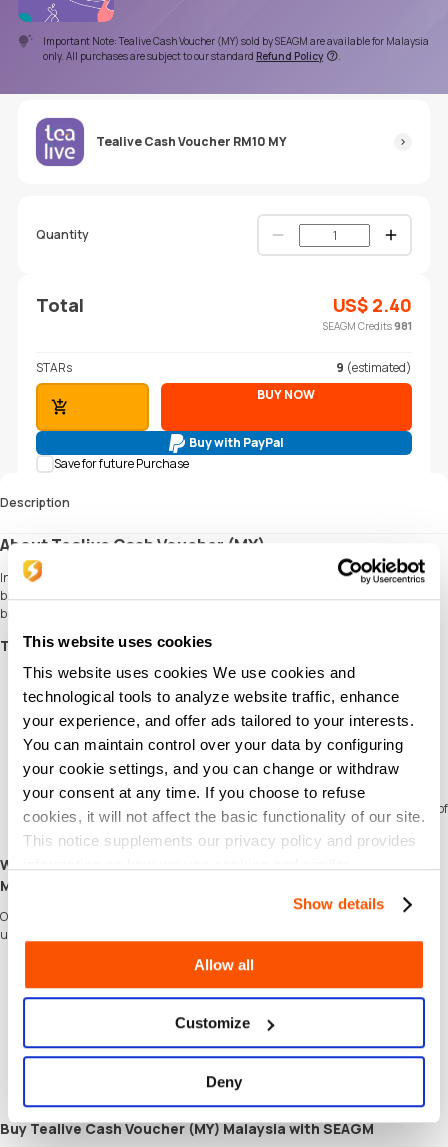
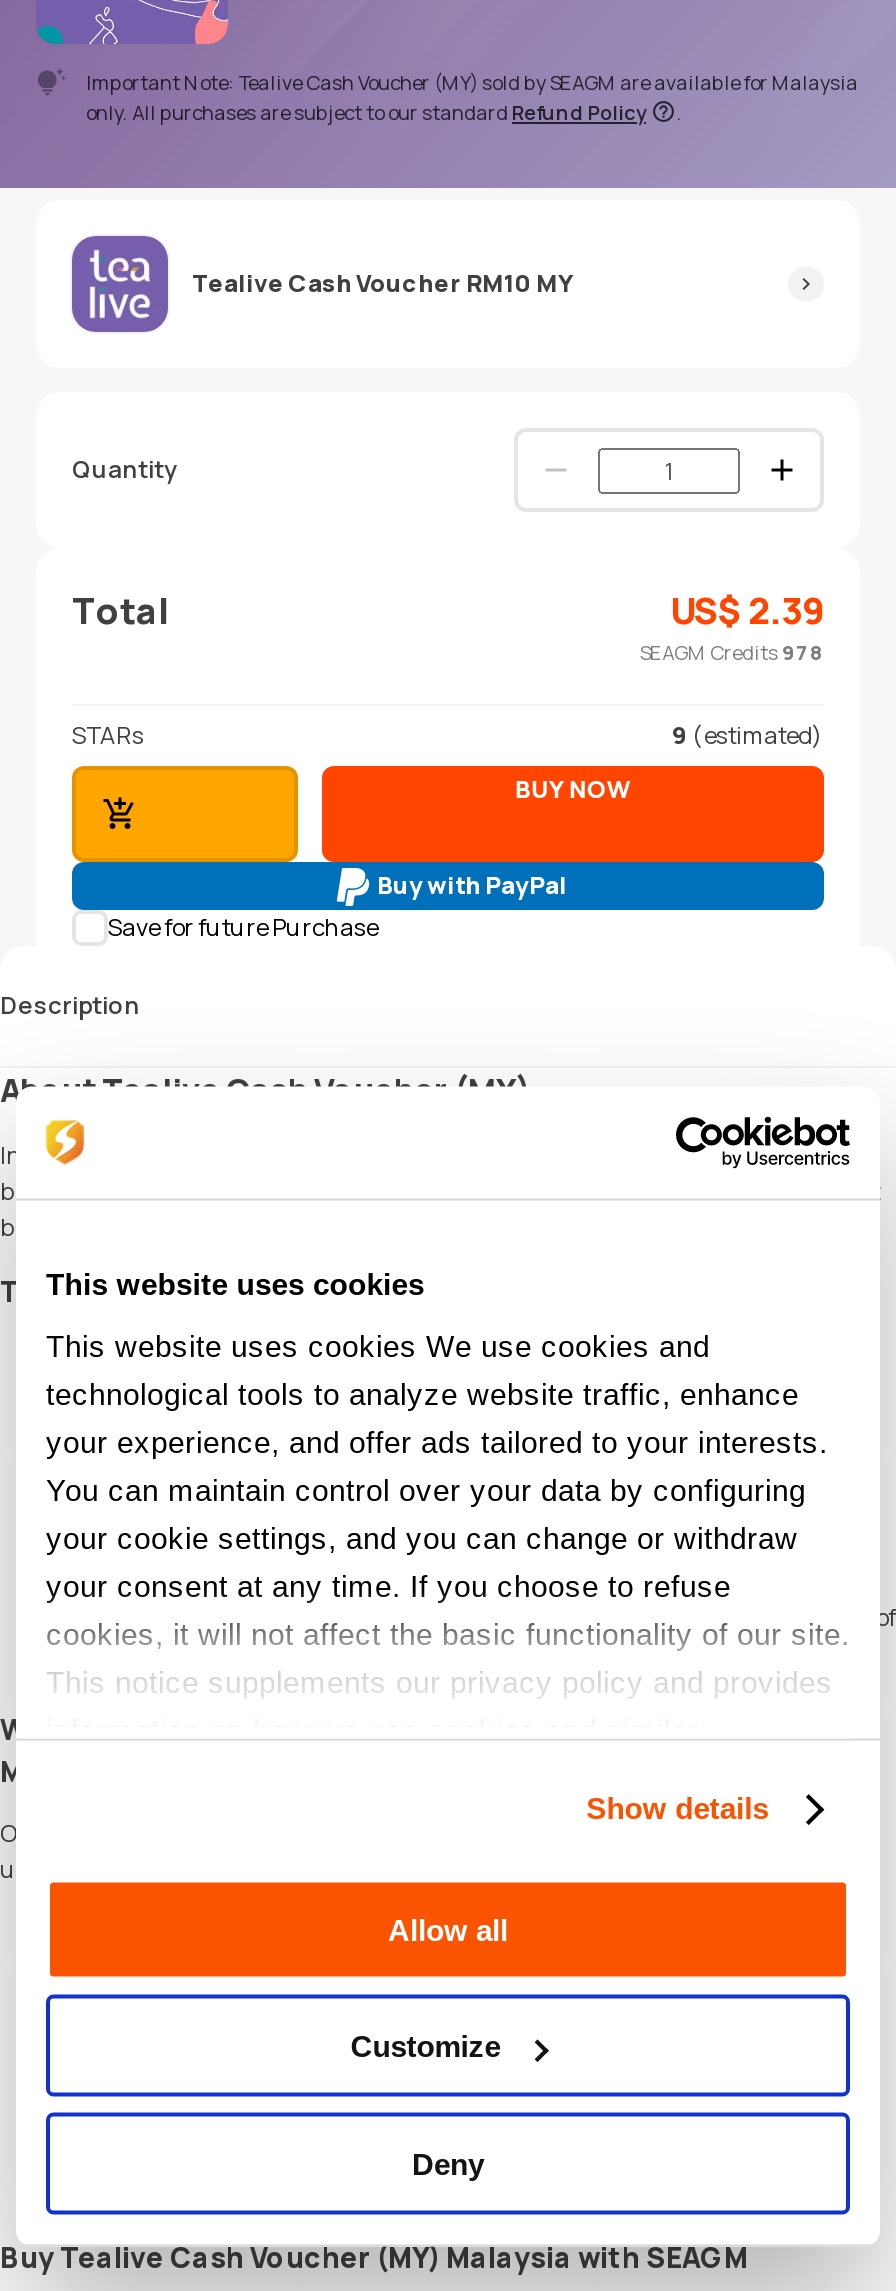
[323,293,412,333] US$2.40 | SEAGM Credits 981 -> [640,586,824,666] US$2.39 | SEAGM Credits 978

